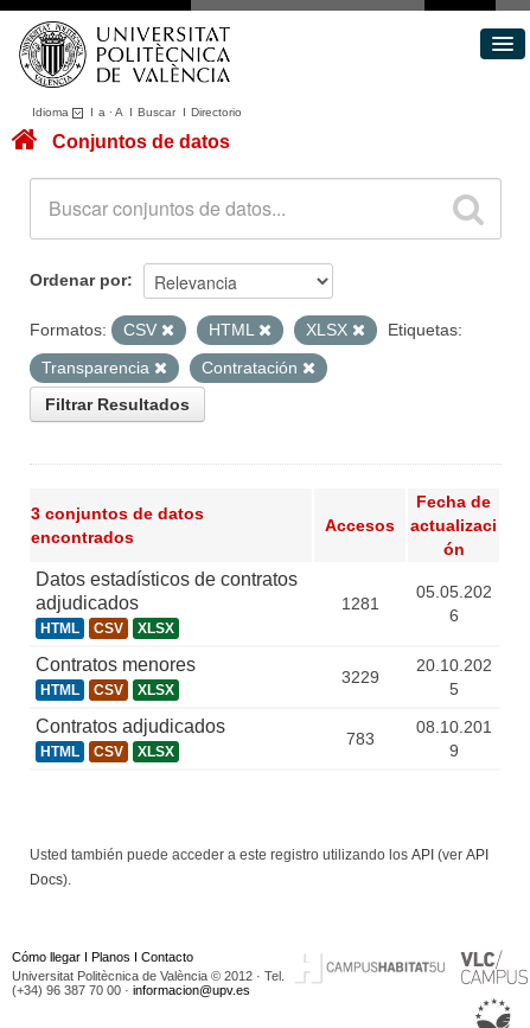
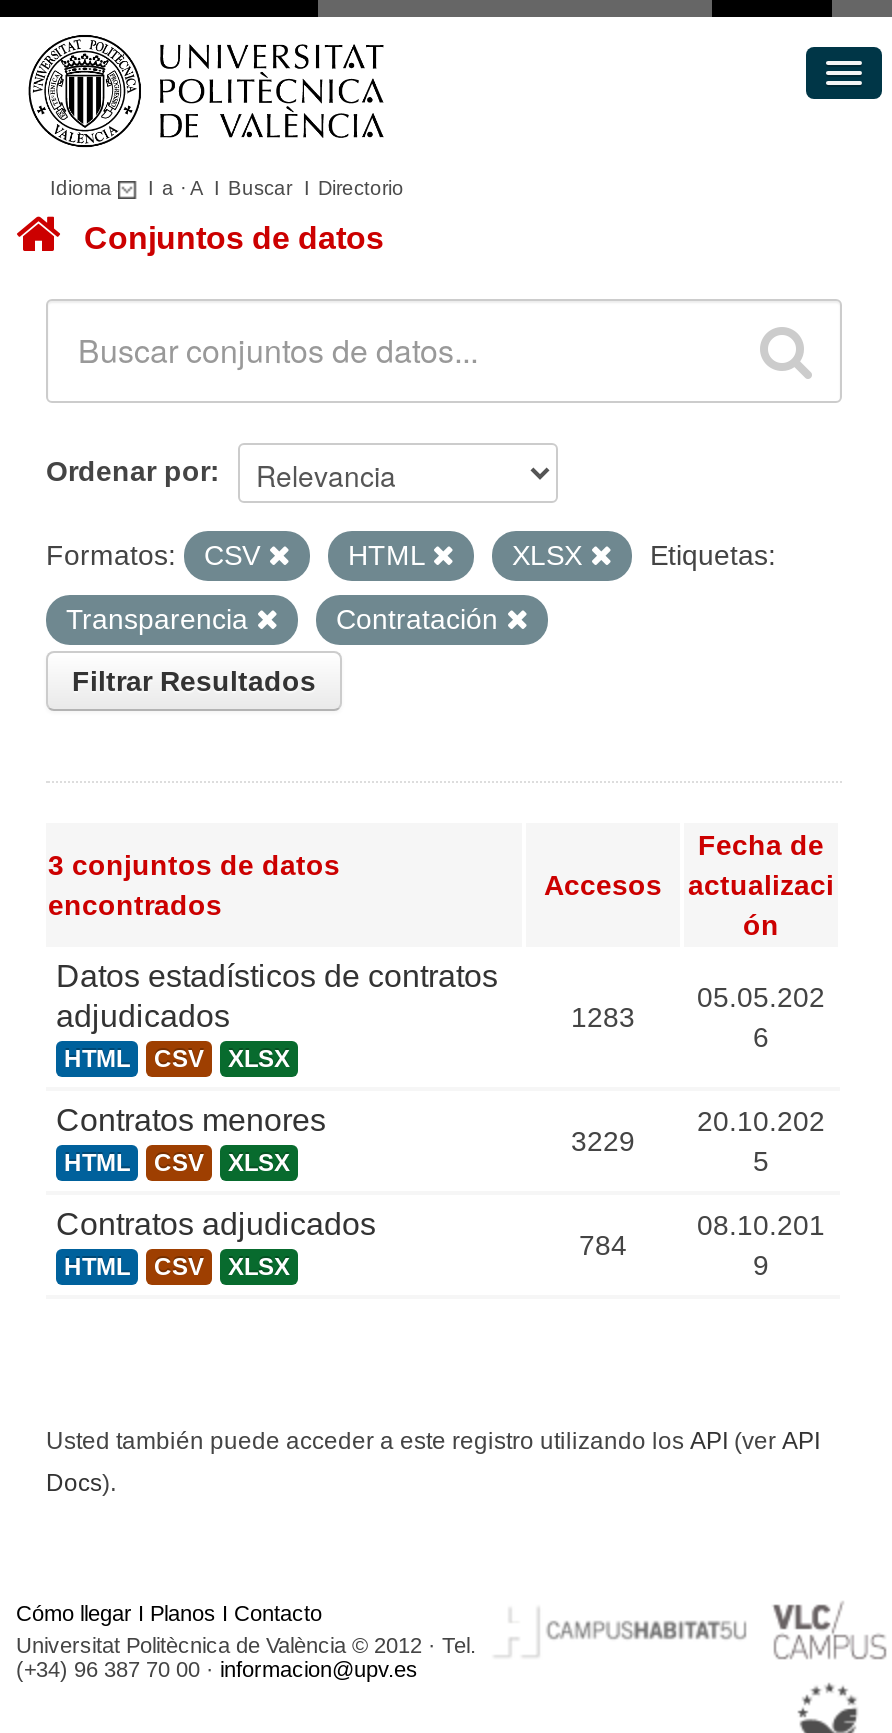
[341,594,379,613] 1281 -> [571,1001,635,1033] 1283
[346,729,374,748] 783 -> [579,1229,627,1261] 784

